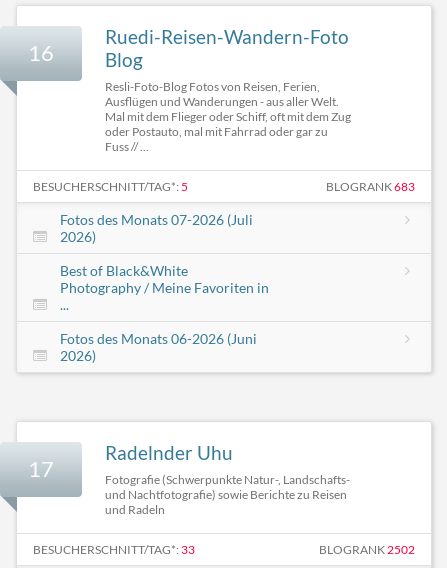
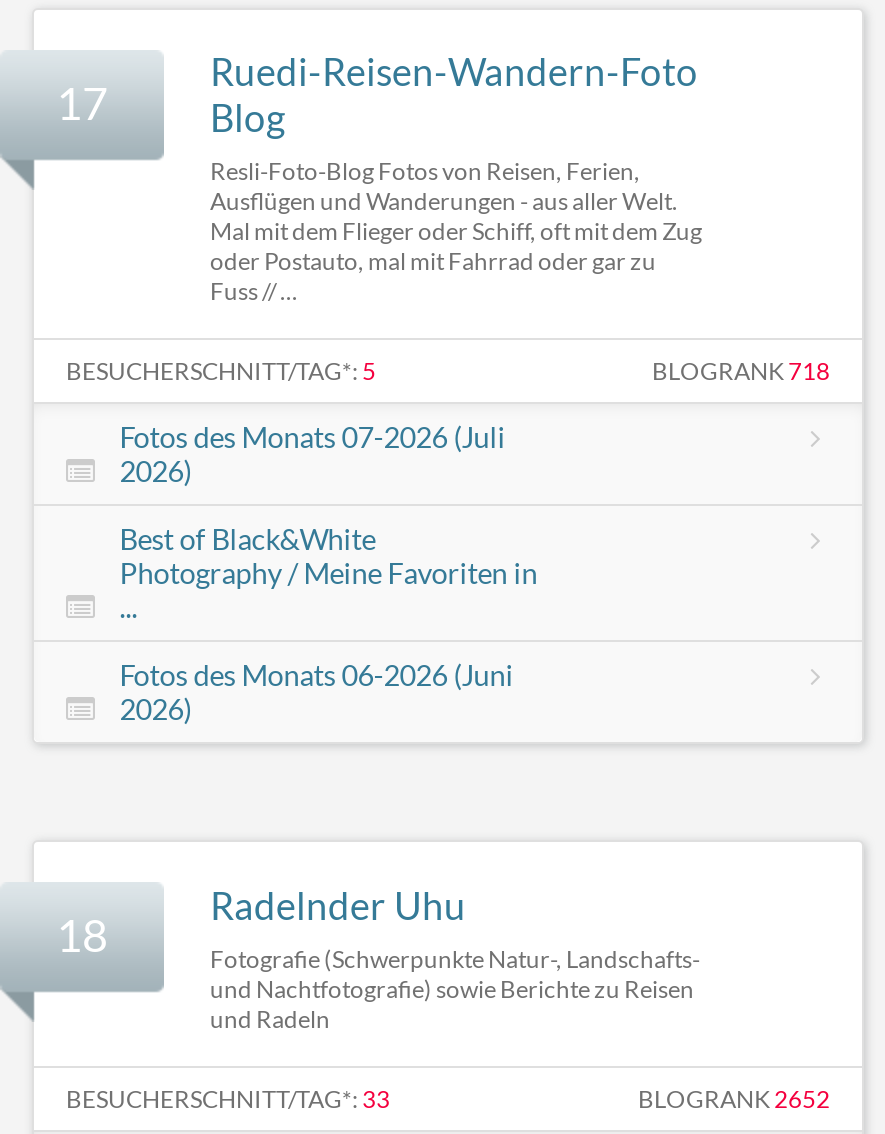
[28,39,54,66] 16 -> [56,75,108,129] 17
[326,179,415,194] BLOGRANK683 -> [652,356,830,386] BLOGRANK718
[28,455,54,482] 17 -> [56,908,108,962] 18
[319,542,415,557] BLOGRANK 2502 -> [638,1083,830,1113] BLOGRANK 2652

